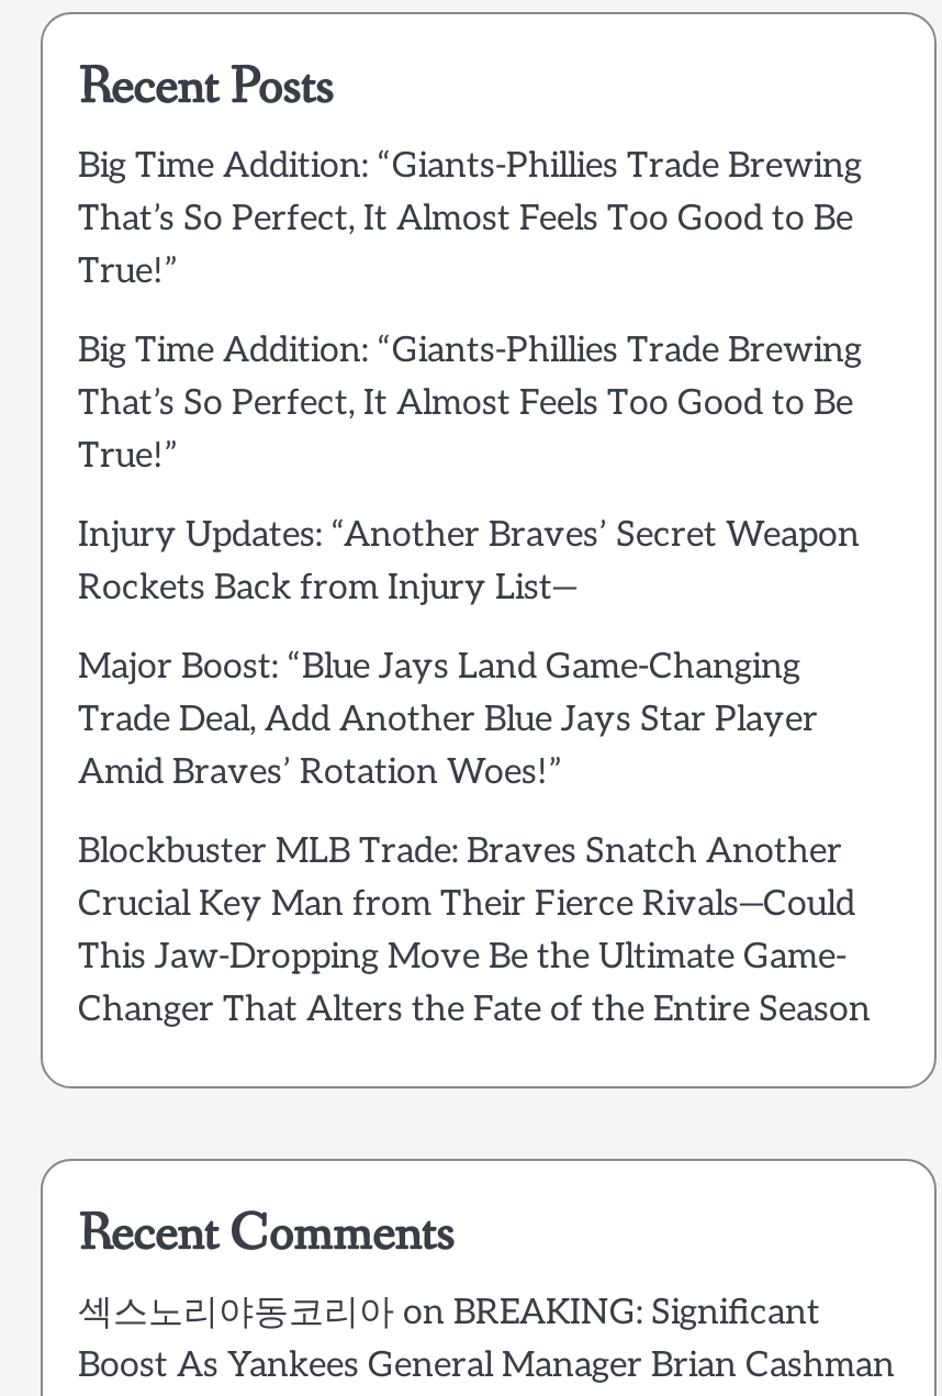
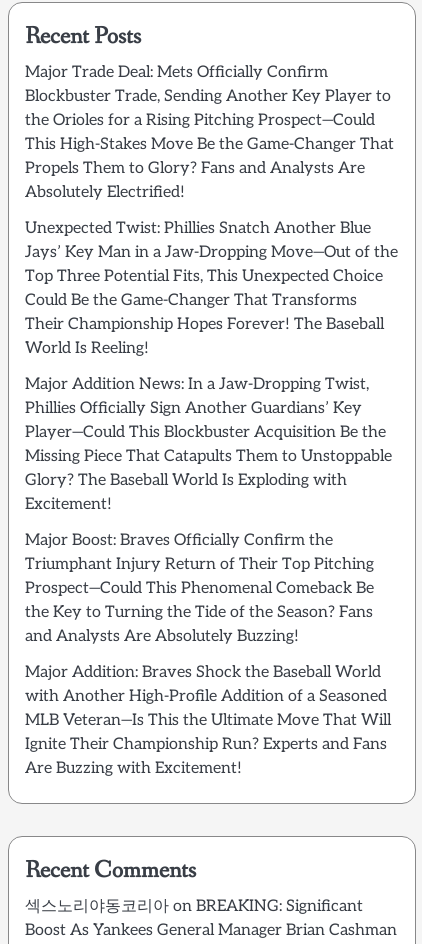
[78,146,862,293] Big Time Addition: “Giants-Phillies Trade Brewing | That’s So Perfect, It Almost Feels Too Good to Be | True!” -> [25,63,394,202] Major Trade Deal: Mets Officially Confirm | Blockbuster Trade, Sending Another Key Player to | the Orioles for a Rising Pitching Prospect—Could | This High-Stakes Move Be the Game-Changer That | Propels Them to Glory? Fans and Analysts Are | Absolutely Electrified!
[78,331,862,478] Big Time Addition: “Giants-Phillies Trade Brewing | That’s So Perfect, It Almost Feels Too Good to Be | True!” -> [25,219,398,358] Unexpected Twist: Phillies Snatch Another Blue | Jays’ Key Man in a Jaw-Dropping Move—Out of the | Top Three Potential Fits, This Unexpected Choice | Could Be the Game-Changer That Transforms | Their Championship Hopes Forever! The Baseball | World Is Reeling!
[78,515,860,610] Injury Updates: “Another Braves’ Secret Weapon | Rockets Back from Injury List— -> [25,375,392,514] Major Addition News: In a Jaw-Dropping Twist, | Phillies Officially Sign Another Guardians’ Key | Player—Could This Blockbuster Acquisition Be the | Missing Piece That Catapults Them to Unstoppable | Glory? The Baseball World Is Exploding with | Excitement!
[78,647,818,794] Major Boost: “Blue Jays Land Game-Changing | Trade Deal, Add Another Blue Jays Star Player | Amid Braves’ Rotation Woes!” -> [25,531,374,646] Major Boost: Braves Officially Confirm the | Triumphant Injury Return of Their Top Pitching | Prospect—Could This Phenomenal Comeback Be | the Key to Turning the Tide of the Season? Fans | and Analysts Are Absolutely Buzzing!
[78,831,871,1031] Blockbuster MLB Trade: Braves Snatch Another | Crucial Key Man from Their Fierce Rivals—Could | This Jaw-Dropping Move Be the Ultimate Game- | Changer That Alters the Fate of the Entire Season -> [25,663,391,778] Major Addition: Braves Shock the Baseball World | with Another High-Profile Addition of a Seasoned | MLB Veteran—Is This the Ultimate Move That Will | Ignite Their Championship Run? Experts and Fans | Are Buzzing with Excitement!

